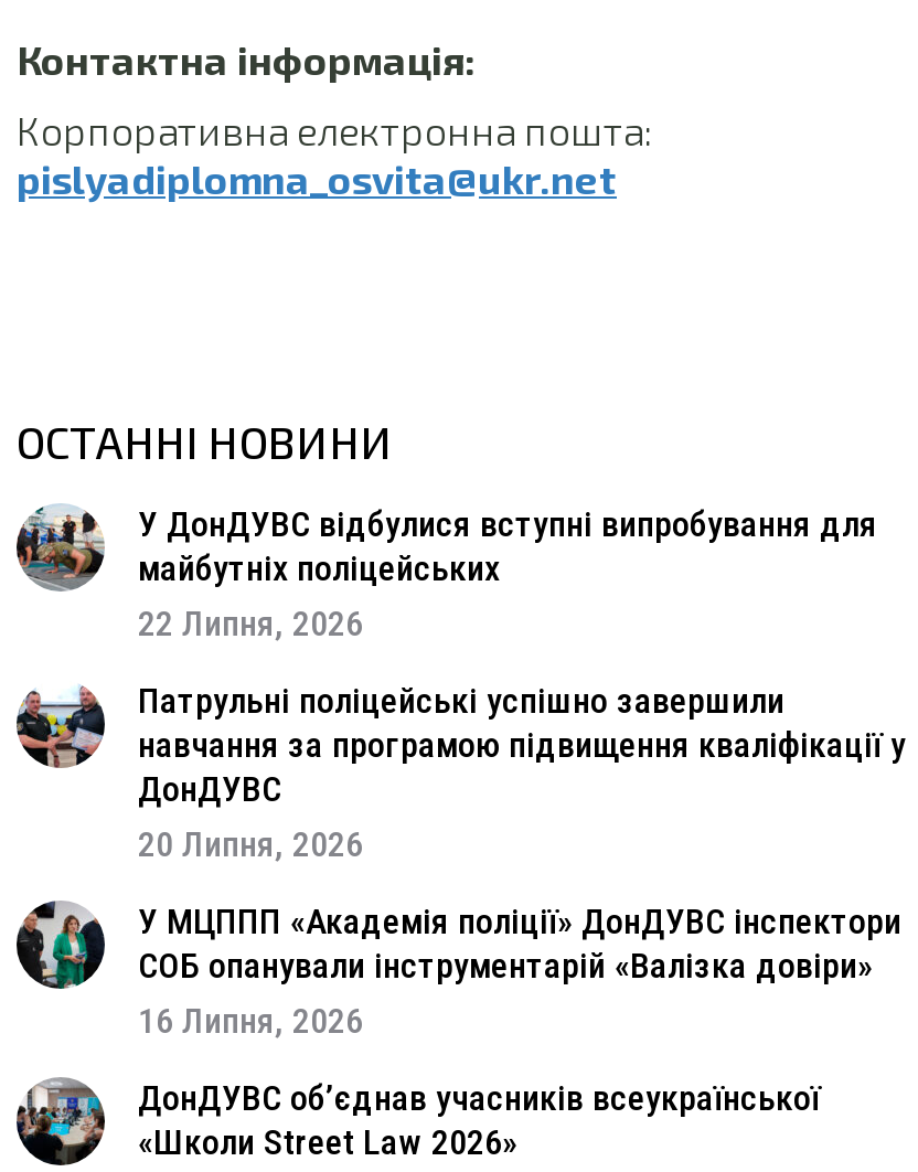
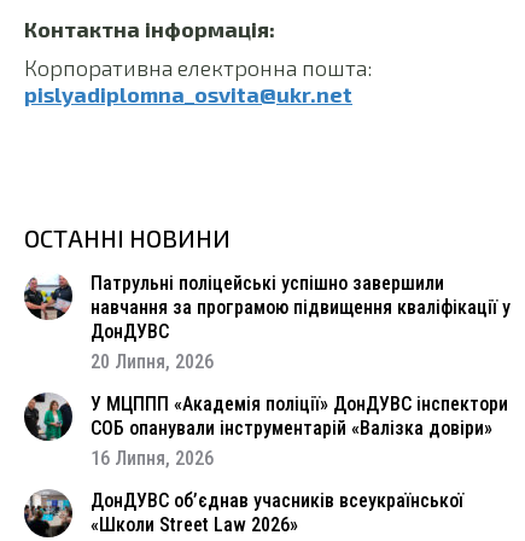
[19,503,877,644] [image] | У ДонДУВС відбулися вступні випробування для | майбутніх поліцейських | 22 Липня, 2026 -> none

